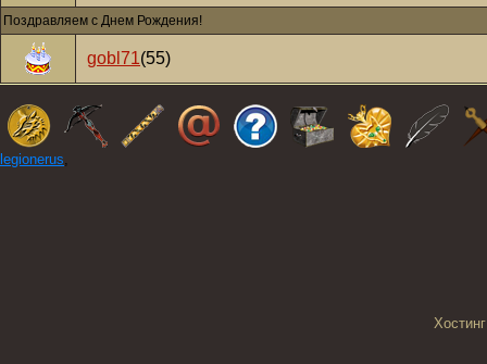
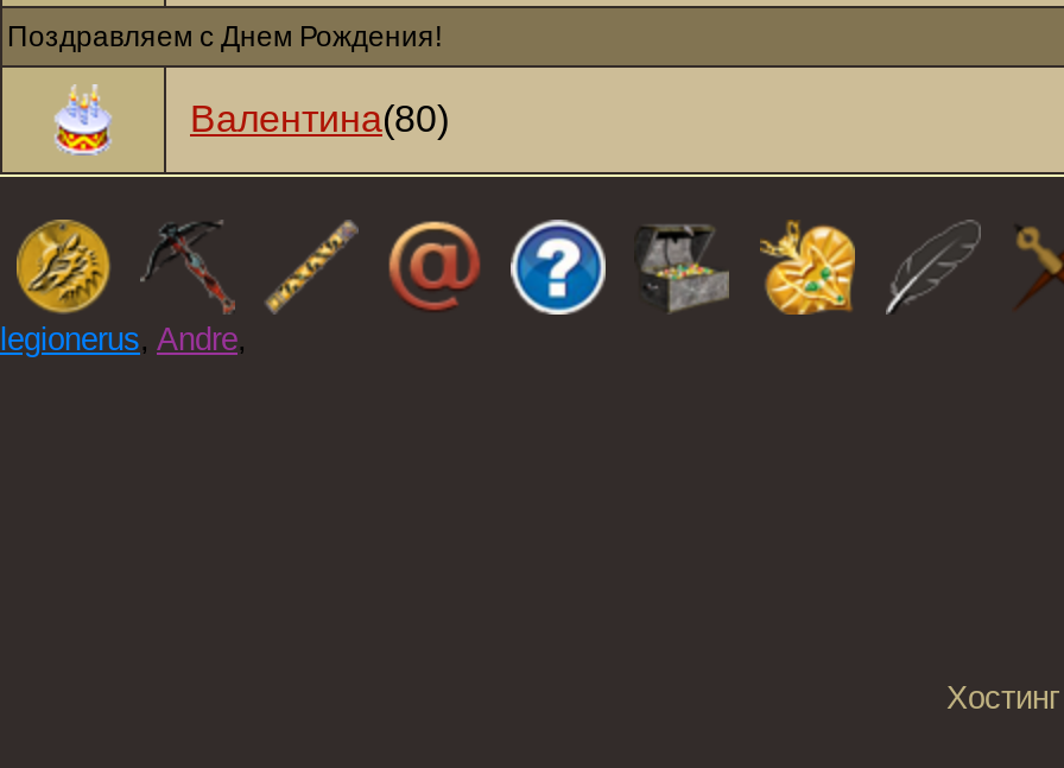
[87,49,171,67] gobl71(55) -> [190,99,449,139] Валентина(80)
[0,151,68,167] legionerus, -> [0,322,247,357] legionerus, Andre,

